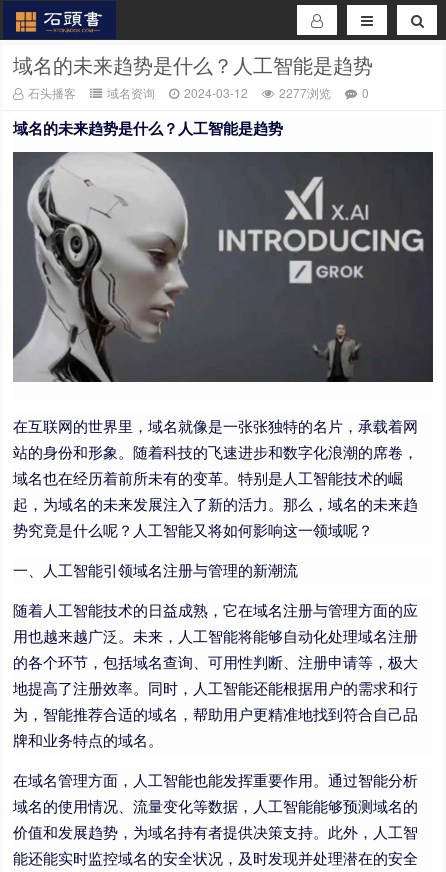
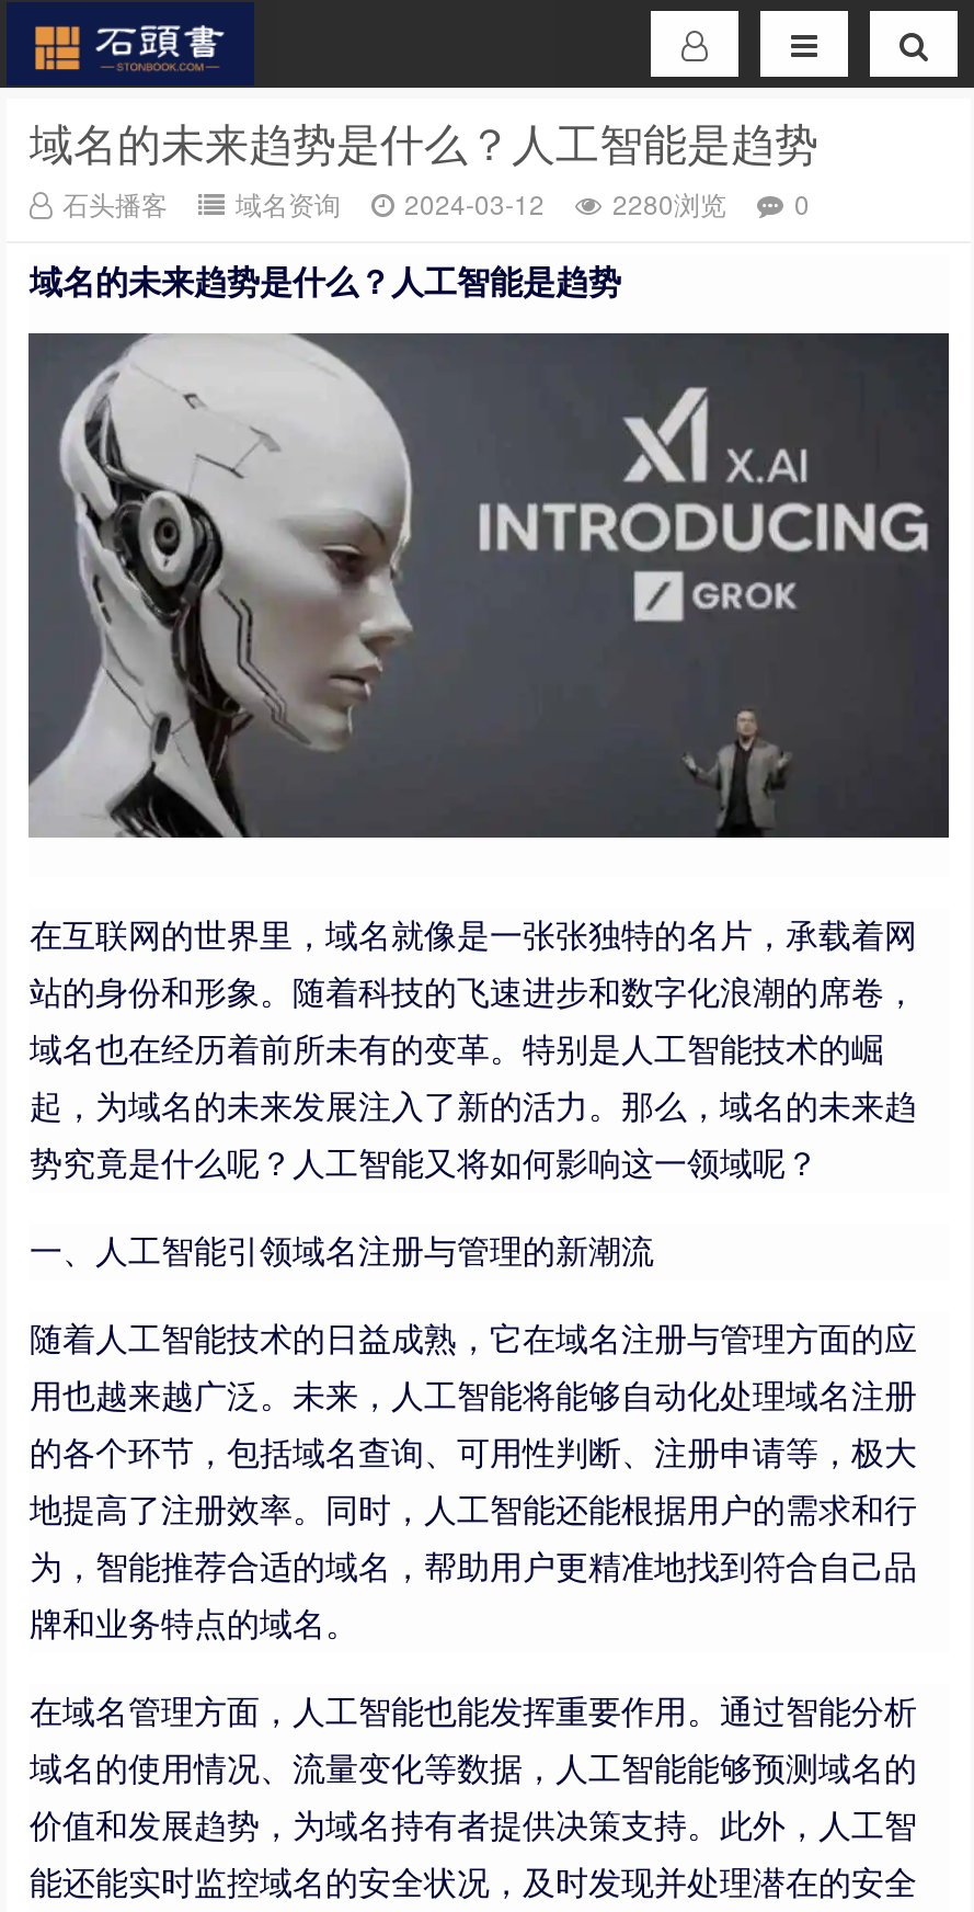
[28,84,369,101] 石头播客 域名资询 2024-03-12 2277浏览 0 -> [62,184,810,221] 石头播客 域名资询 2024-03-12 2280浏览 0

